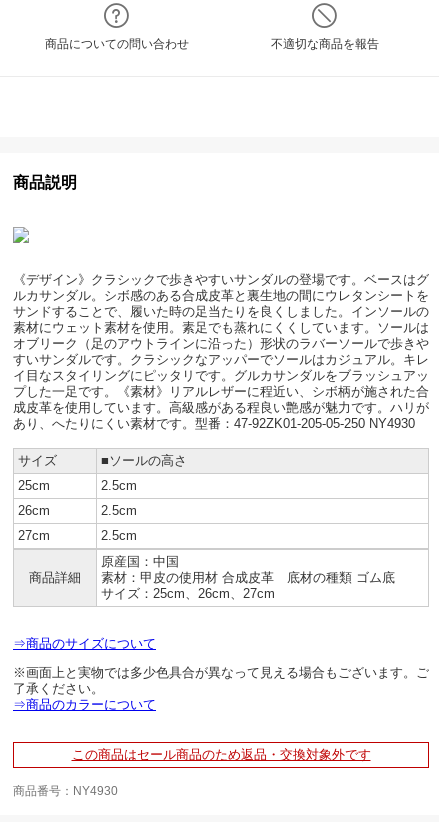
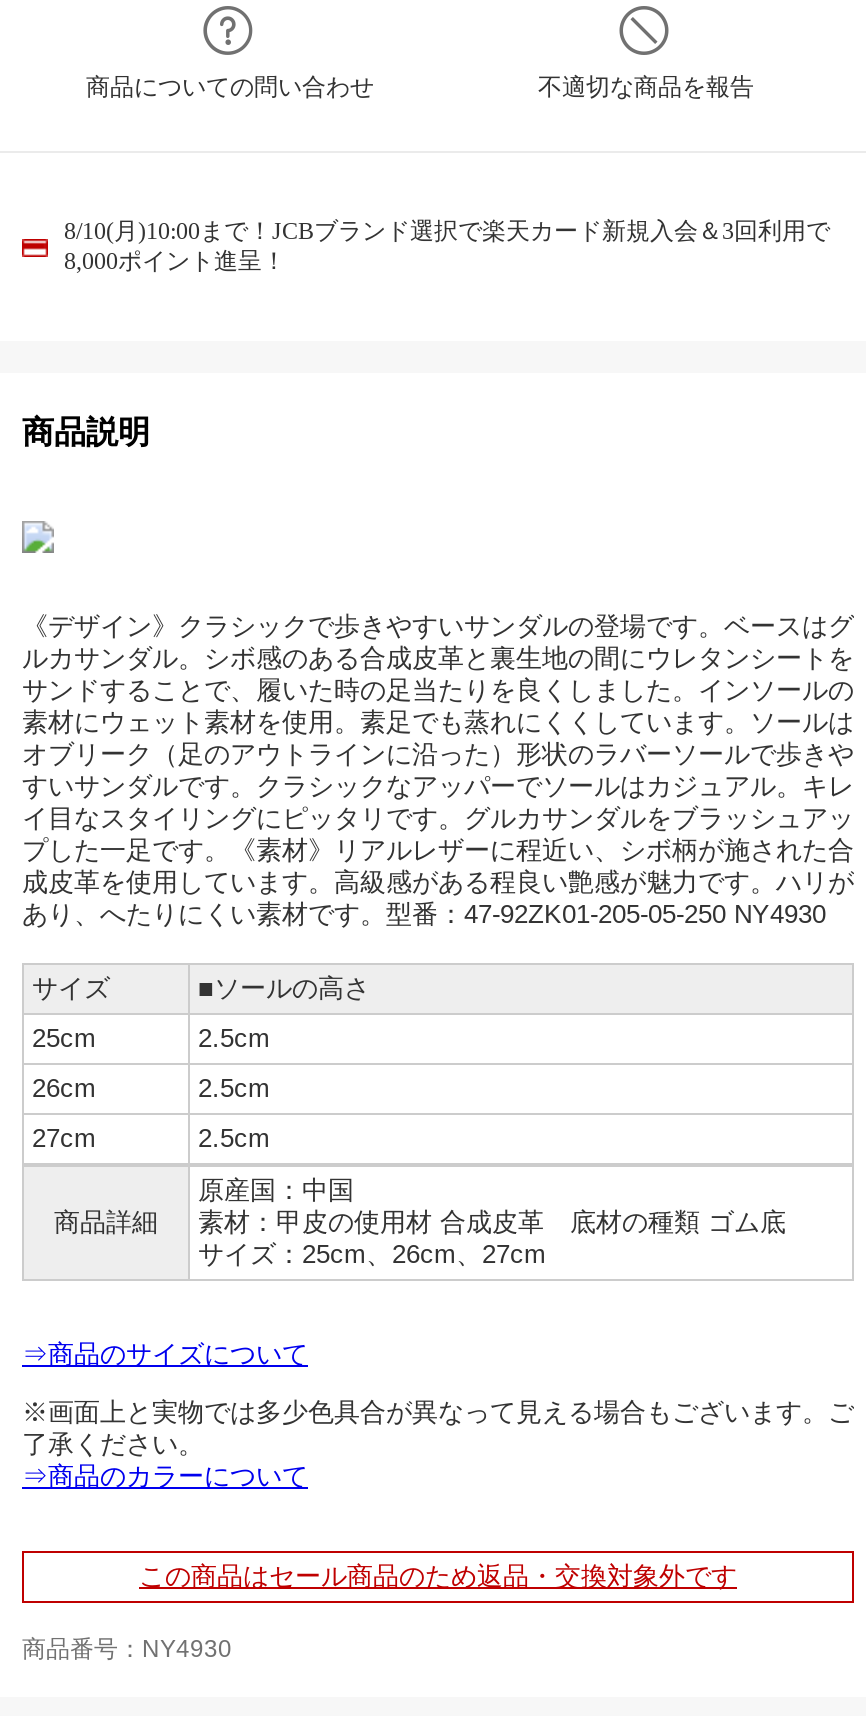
none -> [64,217,830,275] 8/10(月)10:00まで！JCBブランド選択で楽天カード新規入会＆3回利用で | 8,000ポイント進呈！

